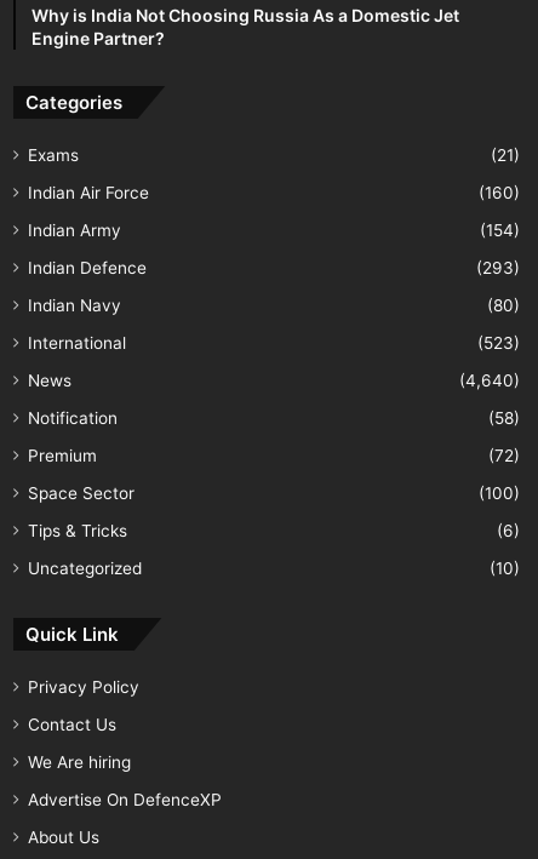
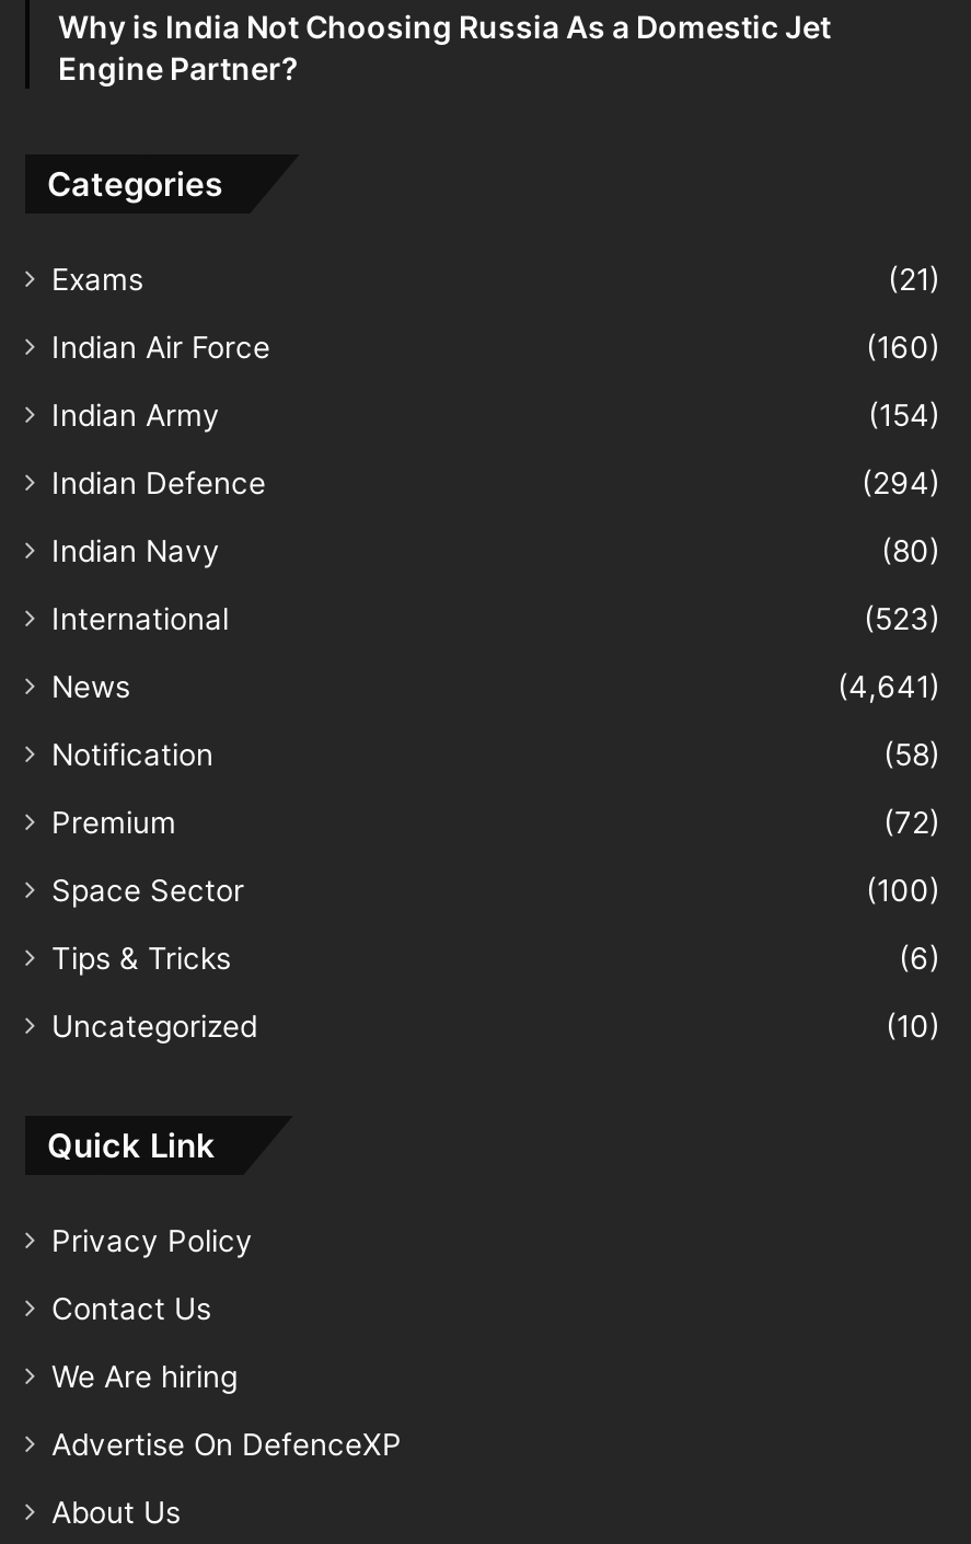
[476,258,520,277] (293) -> [862,466,940,501] (294)
[459,370,520,390] (4,640) -> [837,670,940,705] (4,641)

